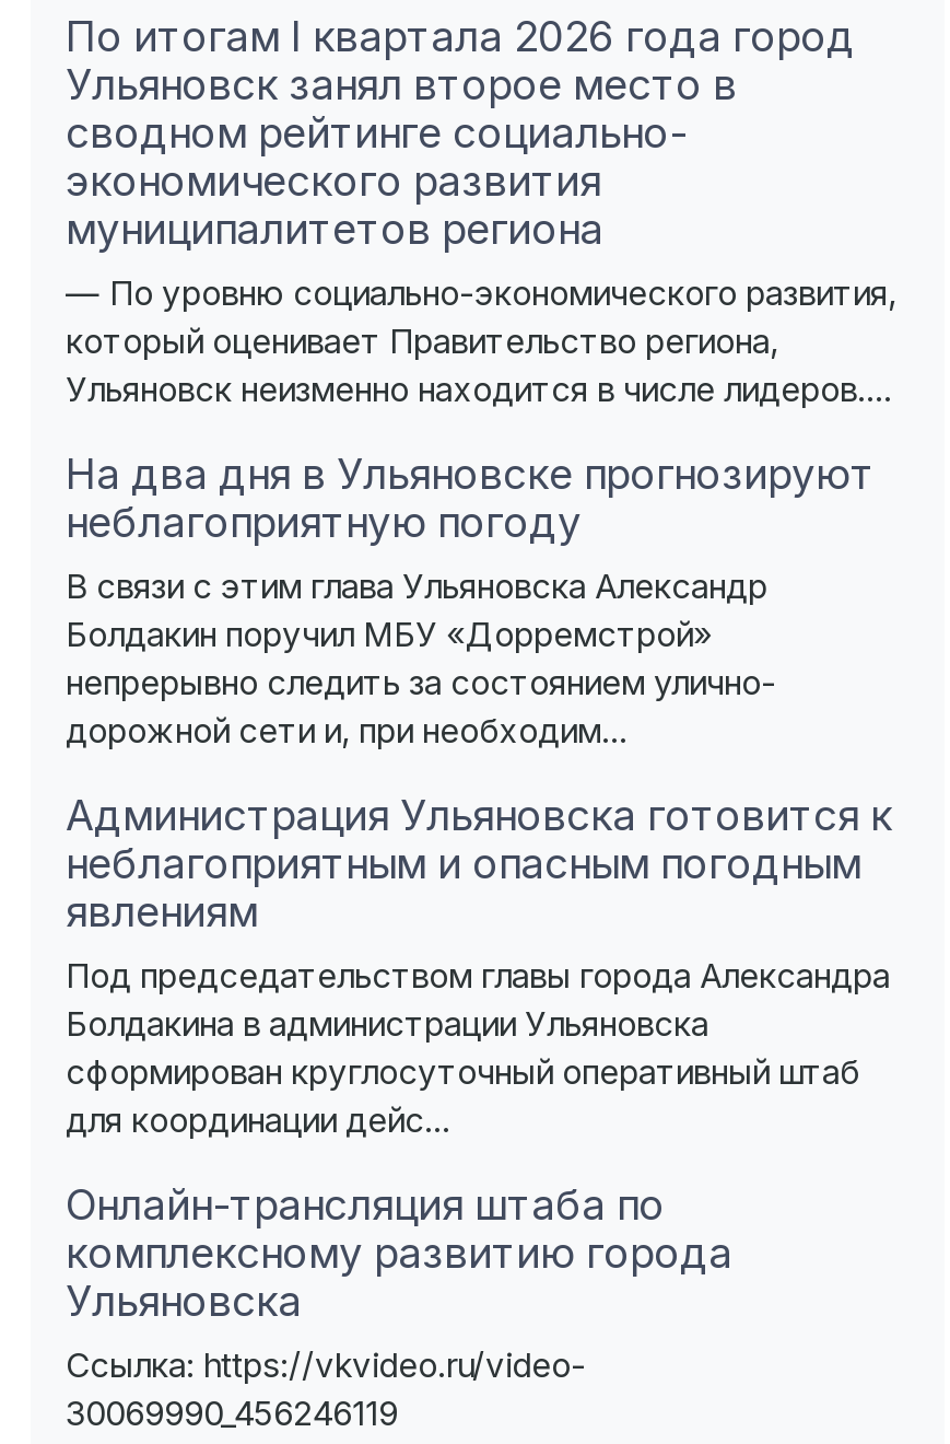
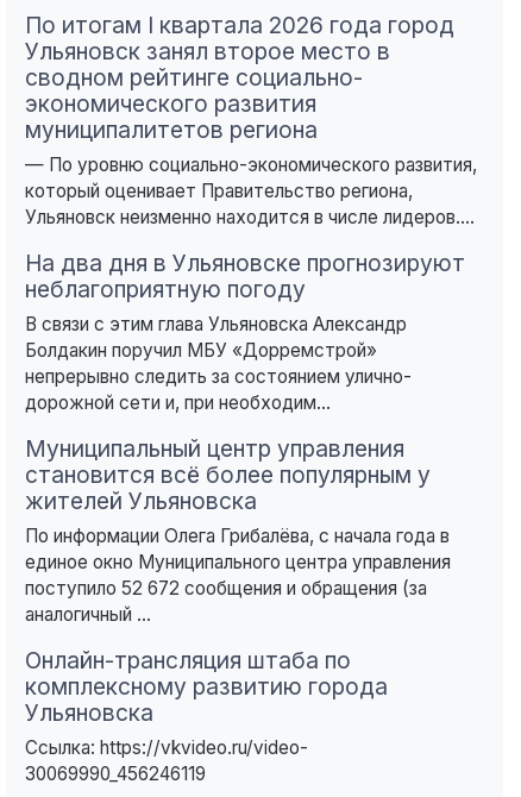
[66,789,892,1141] Администрация Ульяновска готовится к | неблагоприятным и опасным погодным | явлениям | Под председательством главы города Александра | Болдакина в администрации Ульяновска | сформирован круглосуточный оперативный штаб | для координации дейс... -> [25,434,451,626] Муниципальный центр управления | становится всё более популярным у | жителей Ульяновска | По информации Олега Грибалёва, с начала года в | единое окно Муниципального центра управления | поступило 52 672 сообщения и обращения (за | аналогичный ...

